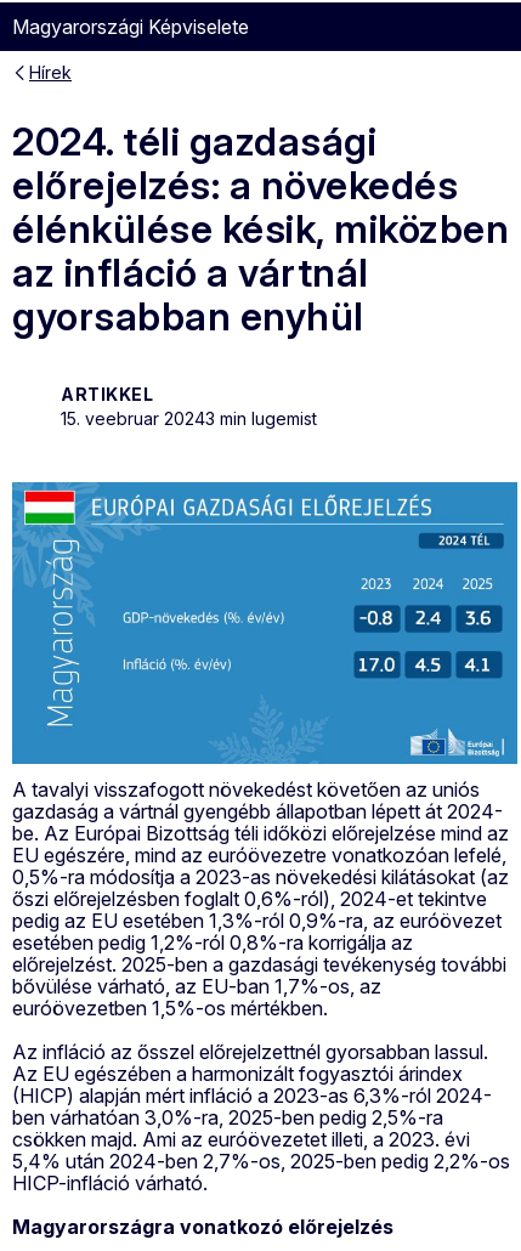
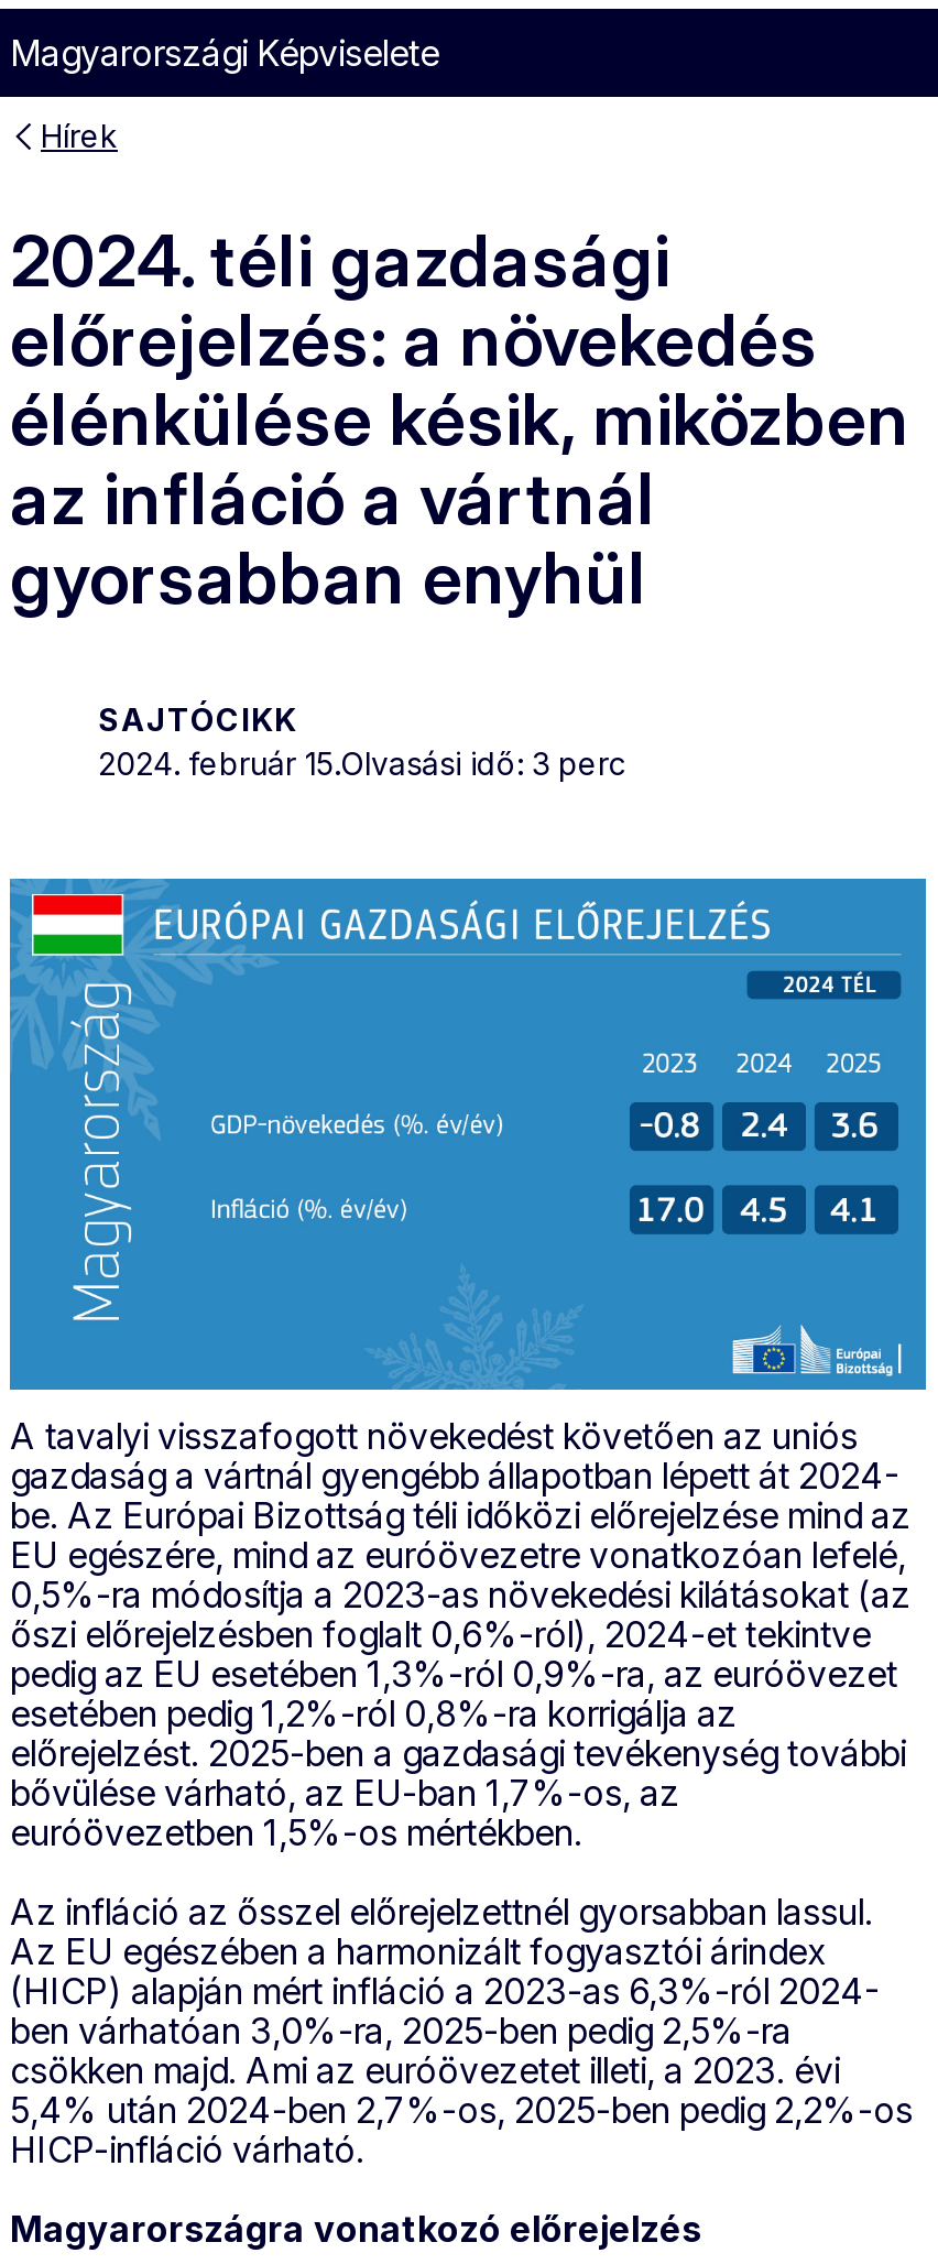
[61,384,317,429] ARTIKKEL | 15. veebruar 20243 min lugemist -> [98,700,626,782] SAJTÓCIKK | 2024. február 15.Olvasási idő: 3 perc

